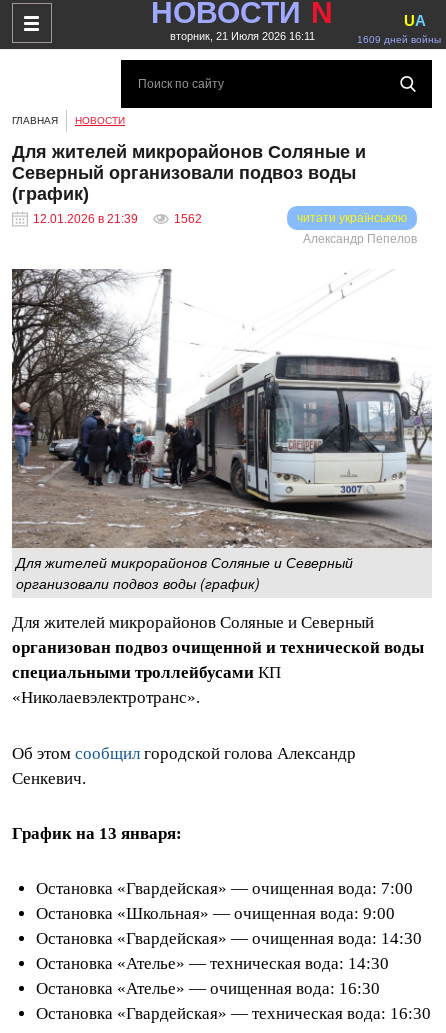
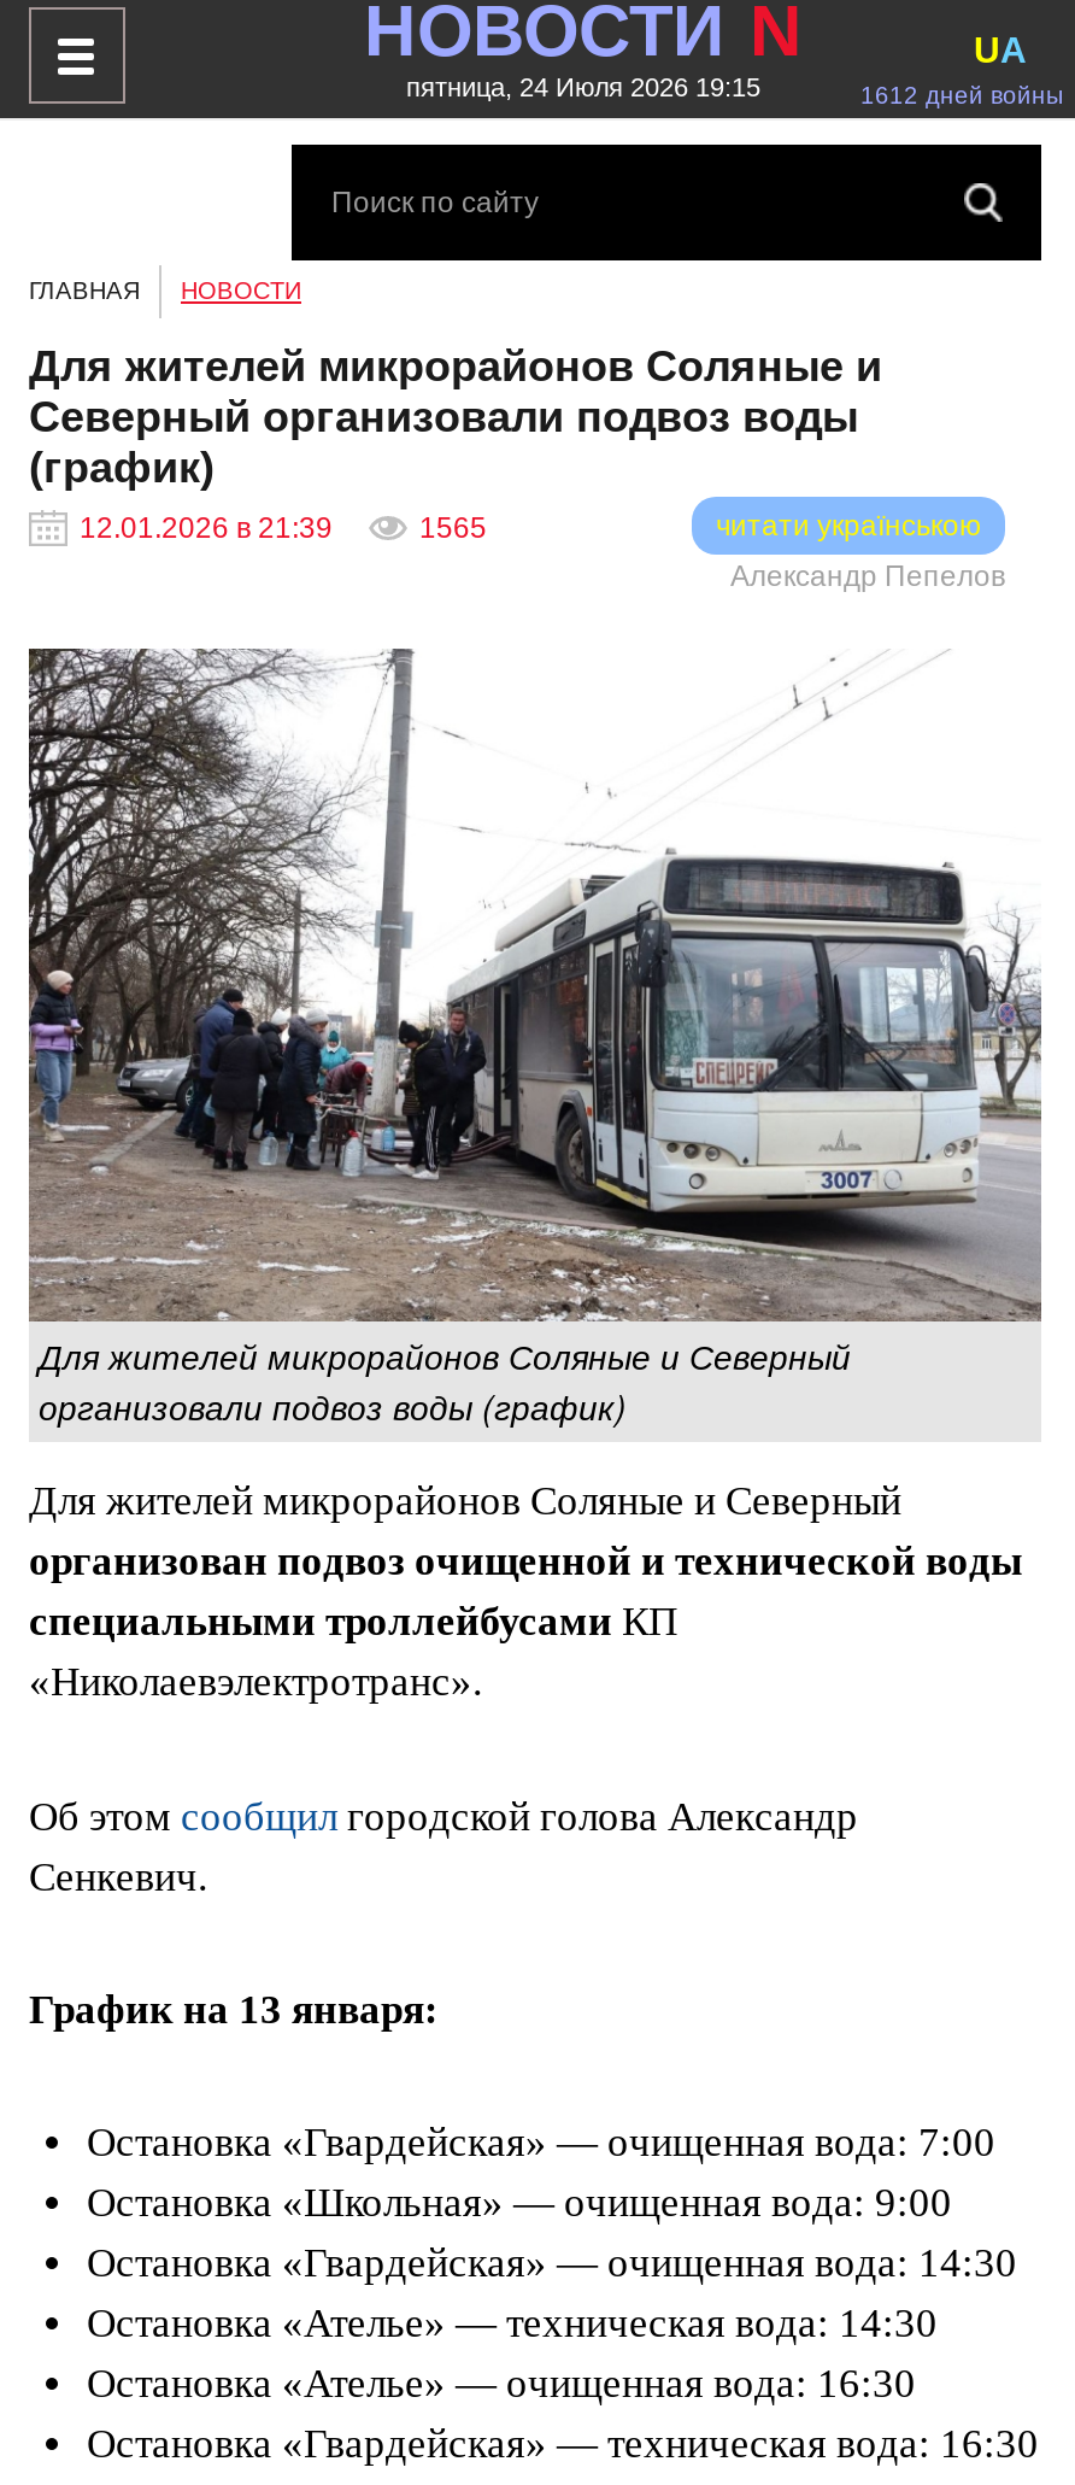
[169,30,314,42] вторник, 21 Июля 2026 16:11 -> [406,72,760,101] пятница, 24 Июля 2026 19:15
[357,34,441,45] 1609 дней войны -> [860,82,1063,109] 1612 дней войны
[174,212,202,226] 1562 -> [419,511,487,545] 1565

